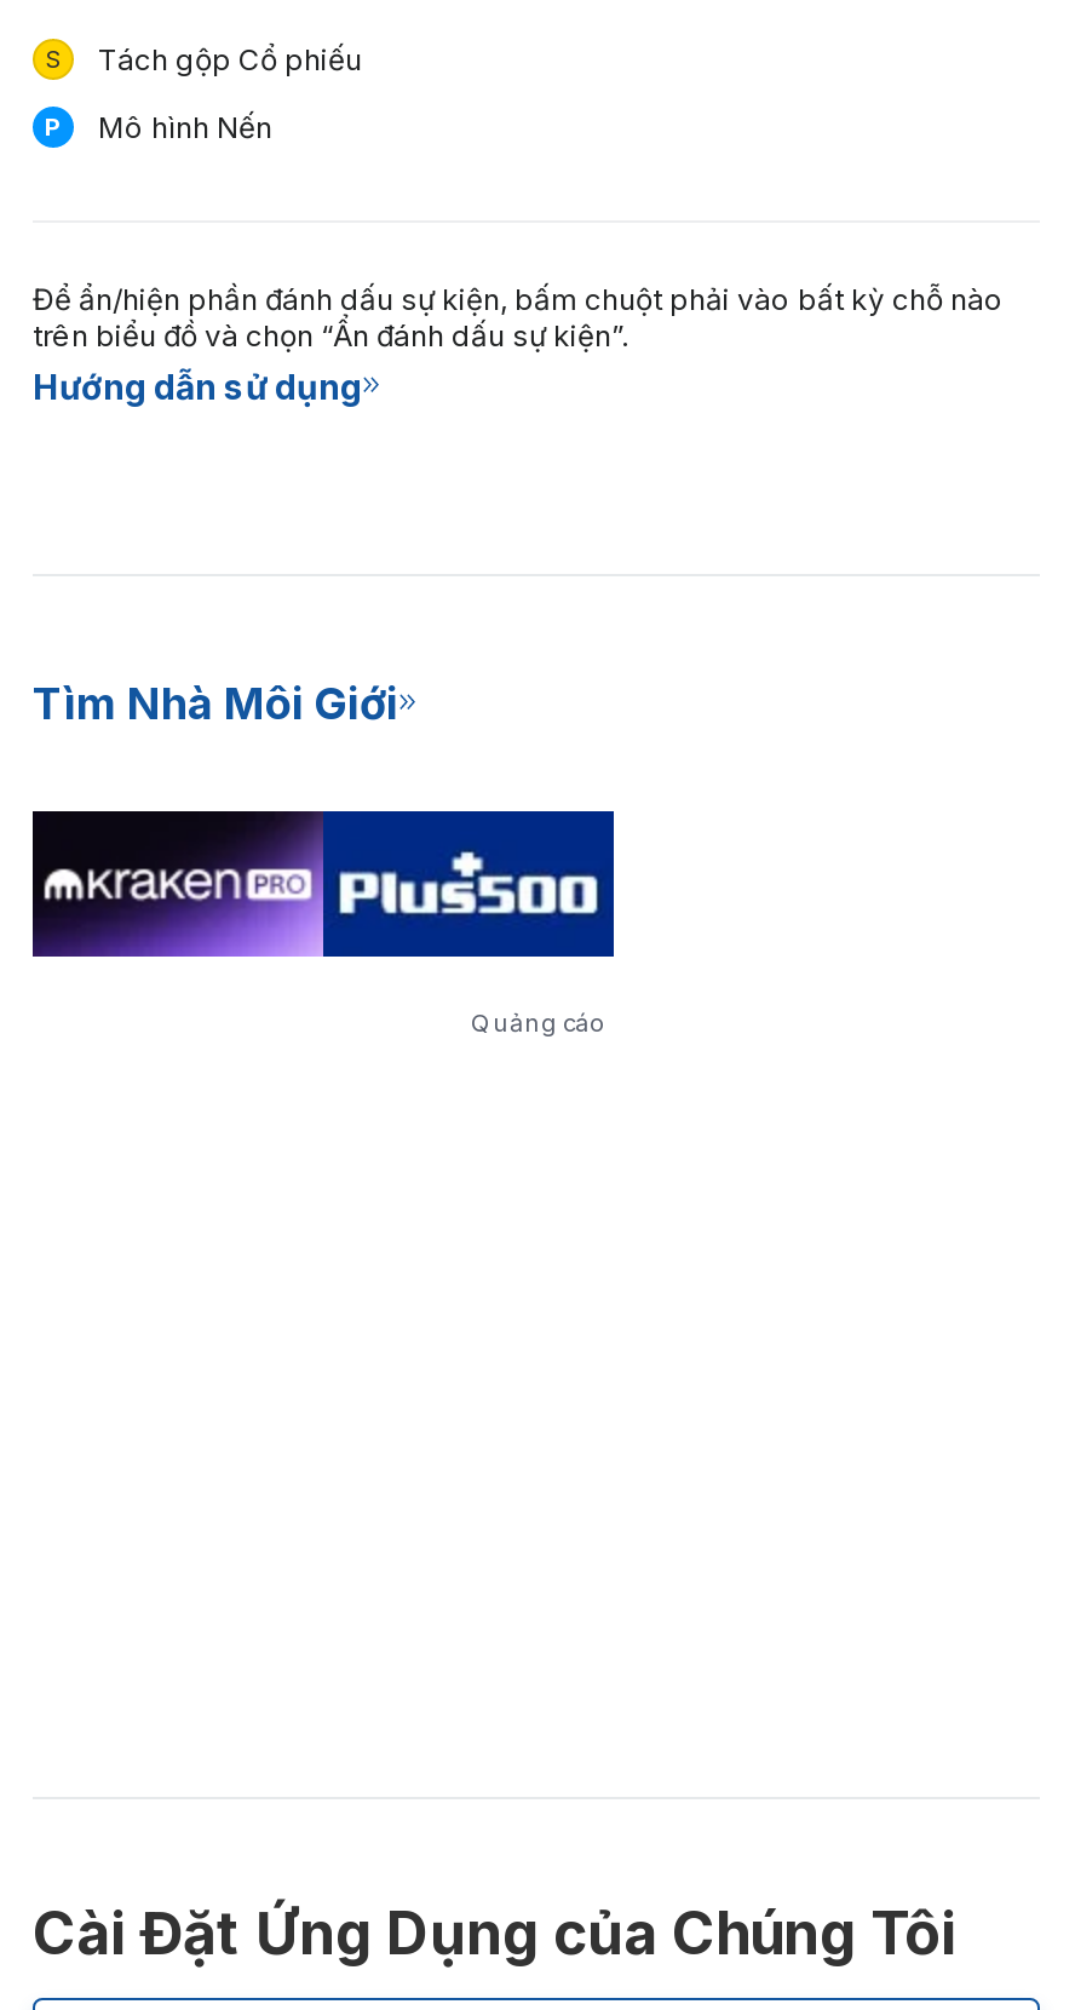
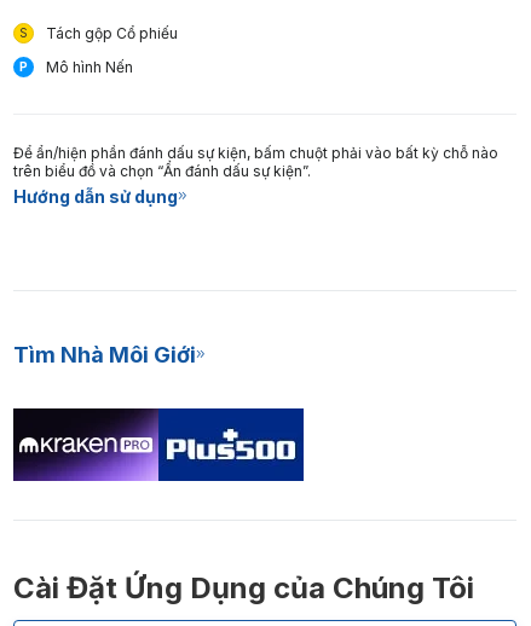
[471,1007,602,1036] Quảng cáo -> none

